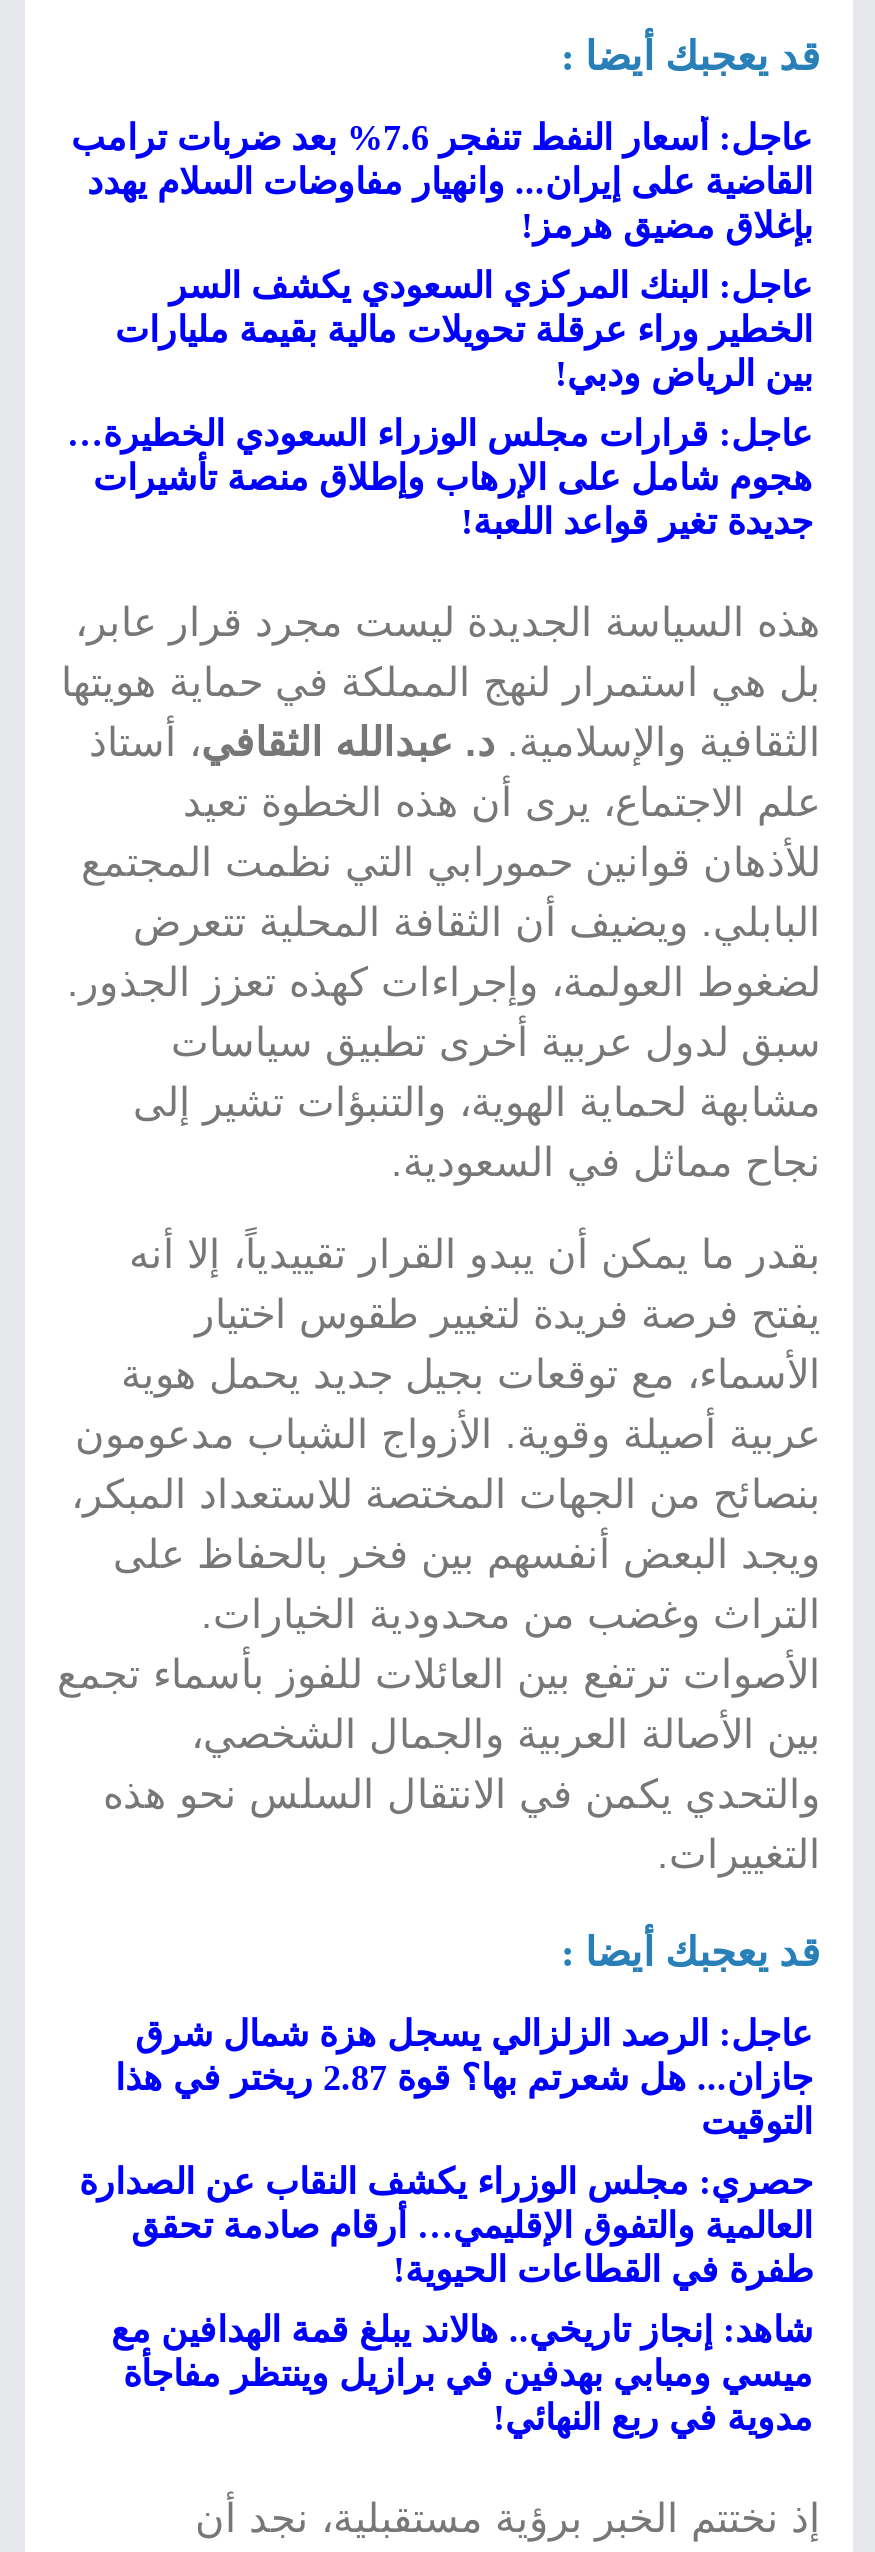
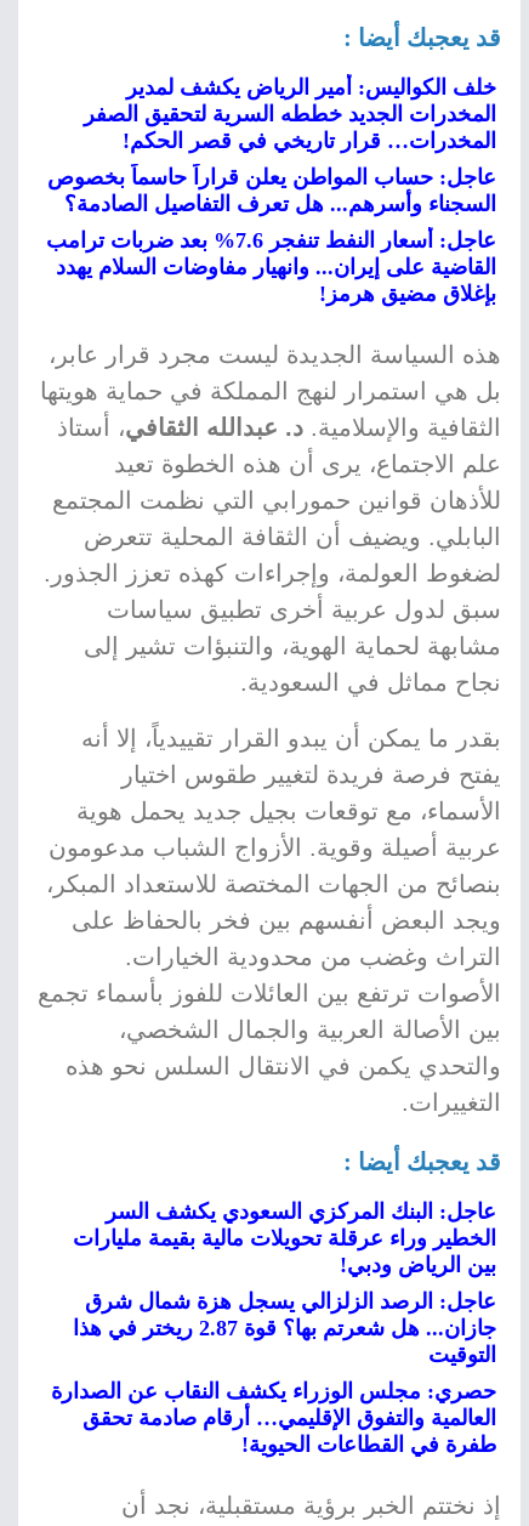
none -> [47,75,496,216] خلف الكواليس: أمير الرياض يكشف لمدير | المخدرات الجديد خططه السرية لتحقيق الصفر | المخدرات… قرار تاريخي في قصر الحكم! | عاجل: حساب المواطن يعلن قراراً حاسماً بخصوص | السجناء وأسرهم... هل تعرف التفاصيل الصادمة؟
moved [87,162,813,246] -> [56,255,496,306]: القاضية على إيران... وانهيار مفاوضات السلام يهدد | بإغلاق مضيق هرمز!
moved [115,266,813,394] -> [73,1200,496,1277]: عاجل: البنك المركزي السعودي يكشف السر | الخطير وراء عرقلة تحويلات مالية بقيمة مليارات | بين الرياض ودبي!
[67,414,813,542] عاجل: قرارات مجلس الوزراء السعودي الخطيرة… | هجوم شامل على الإرهاب وإطلاق منصة تأشيرات | جديدة تغير قواعد اللعبة! -> none
moved [79,2014,813,2290] -> [51,1289,496,1457]: عاجل: الرصد الزلزالي يسجل هزة شمال شرق | التوقيت | حصري: مجلس الوزراء يكشف النقاب عن الصدارة | العالمية والتفوق الإقليمي… أرقام صادمة تحقق | طفرة في القطاعات الحيوية!
[111,2310,813,2438] شاهد: إنجاز تاريخي.. هالاند يبلغ قمة الهدافين مع | ميسي ومبابي بهدفين في برازيل وينتظر مفاجأة | مدوية في ربع النهائي! -> none

